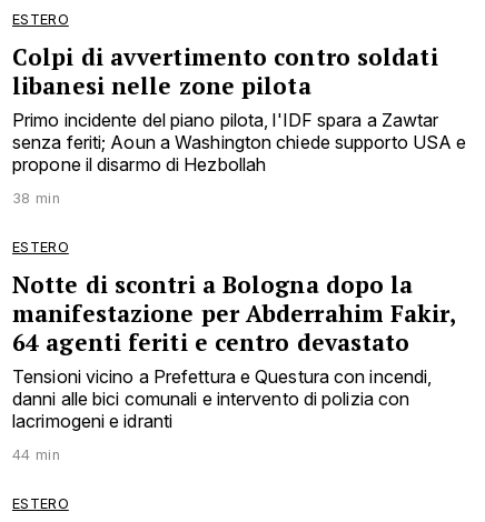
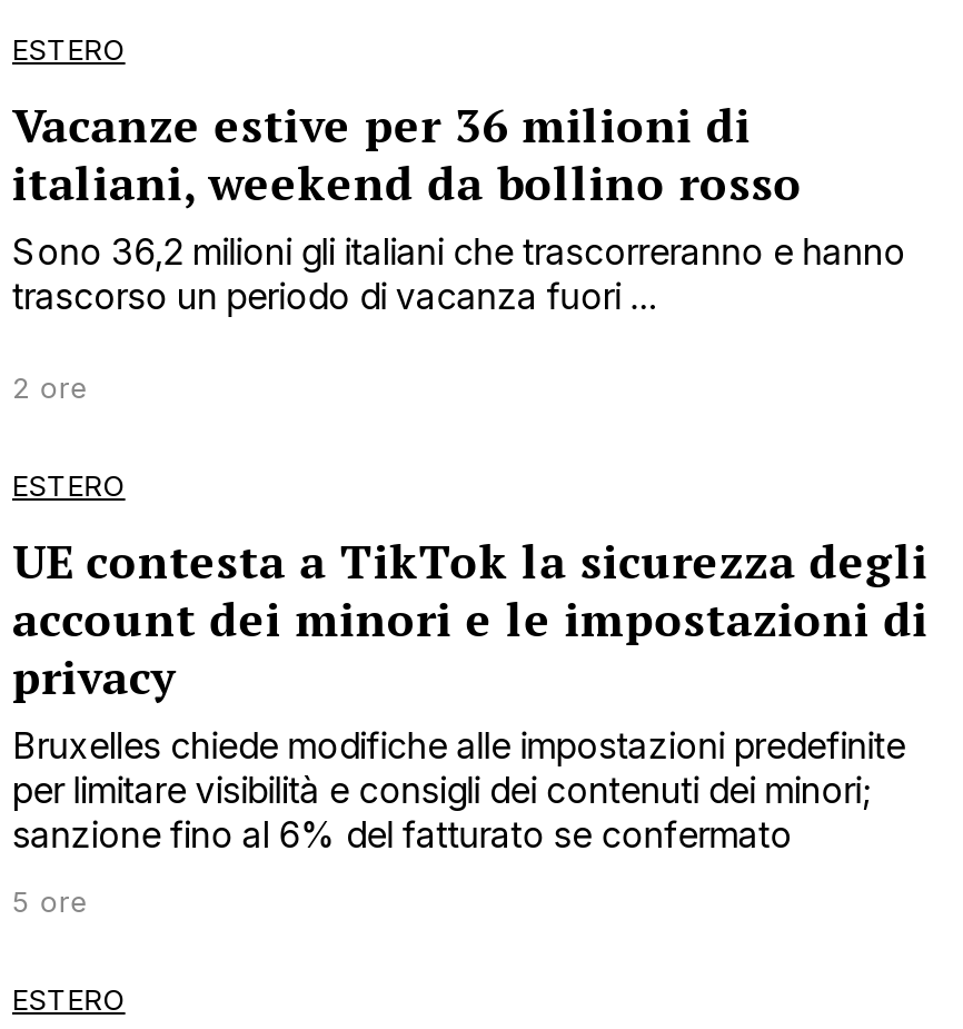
[12,41,466,175] Colpi di avvertimento contro soldati | libanesi nelle zone pilota | Primo incidente del piano pilota, l'IDF spara a Zawtar | senza feriti; Aoun a Washington chiede supporto USA e | propone il disarmo di Hezbollah -> [12,93,906,318] Vacanze estive per 36 milioni di | italiani, weekend da bollino rosso | Sono 36,2 milioni gli italiani che trascorreranno e hanno | trascorso un periodo di vacanza fuori ...
[12,190,60,207] 38 min -> [12,372,89,405] 2 ore
[12,269,455,432] Notte di scontri a Bologna dopo la | manifestazione per Abderrahim Fakir, | 64 agenti feriti e centro devastato | Tensioni vicino a Prefettura e Questura con incendi, | danni alle bici comunali e intervento di polizia con | lacrimogeni e idranti -> [12,530,928,857] UE contesta a TikTok la sicurezza degli | account dei minori e le impostazioni di | privacy | Bruxelles chiede modifiche alle impostazioni predefinite | per limitare visibilità e consigli dei contenuti dei minori; | sanzione fino al 6% del fatturato se confermato
[12,446,60,463] 44 min -> [12,885,89,919] 5 ore

